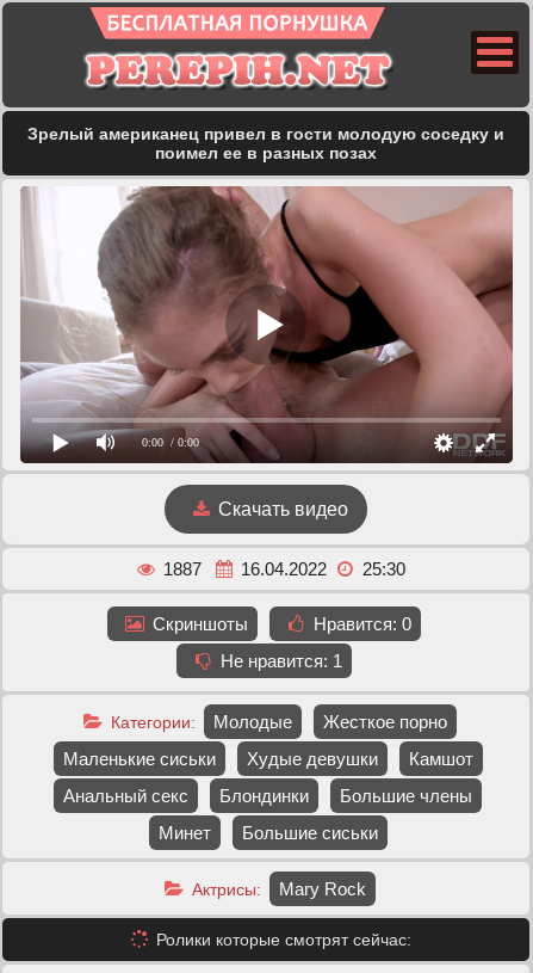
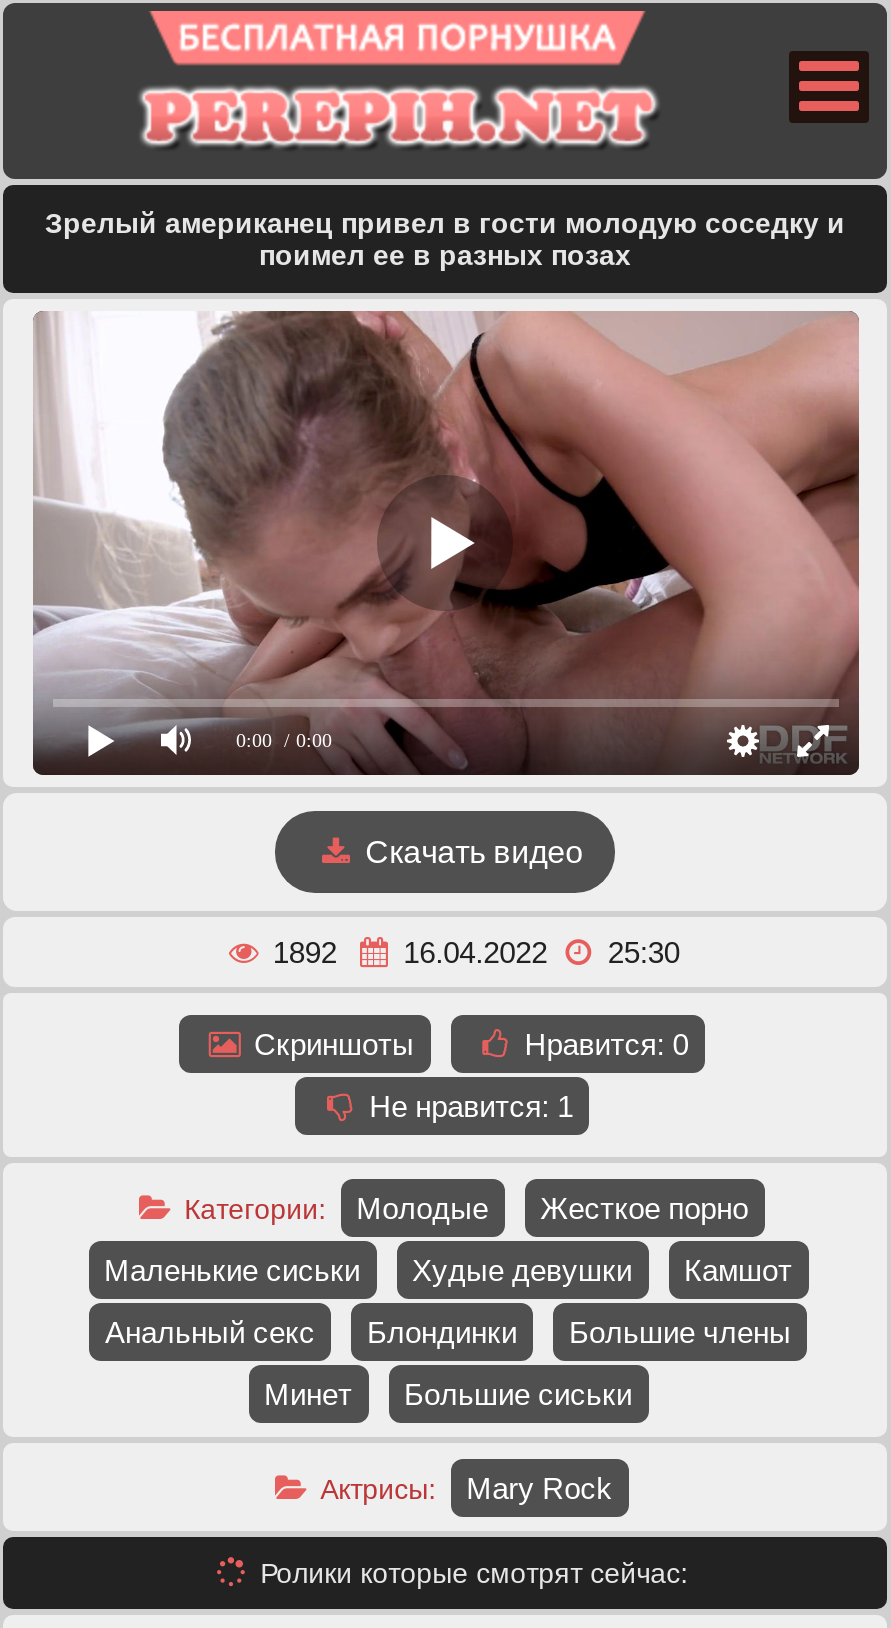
[158,559,406,579] 1887 16.04.2022 25:30 -> [265,936,680,970] 1892 16.04.2022 25:30

